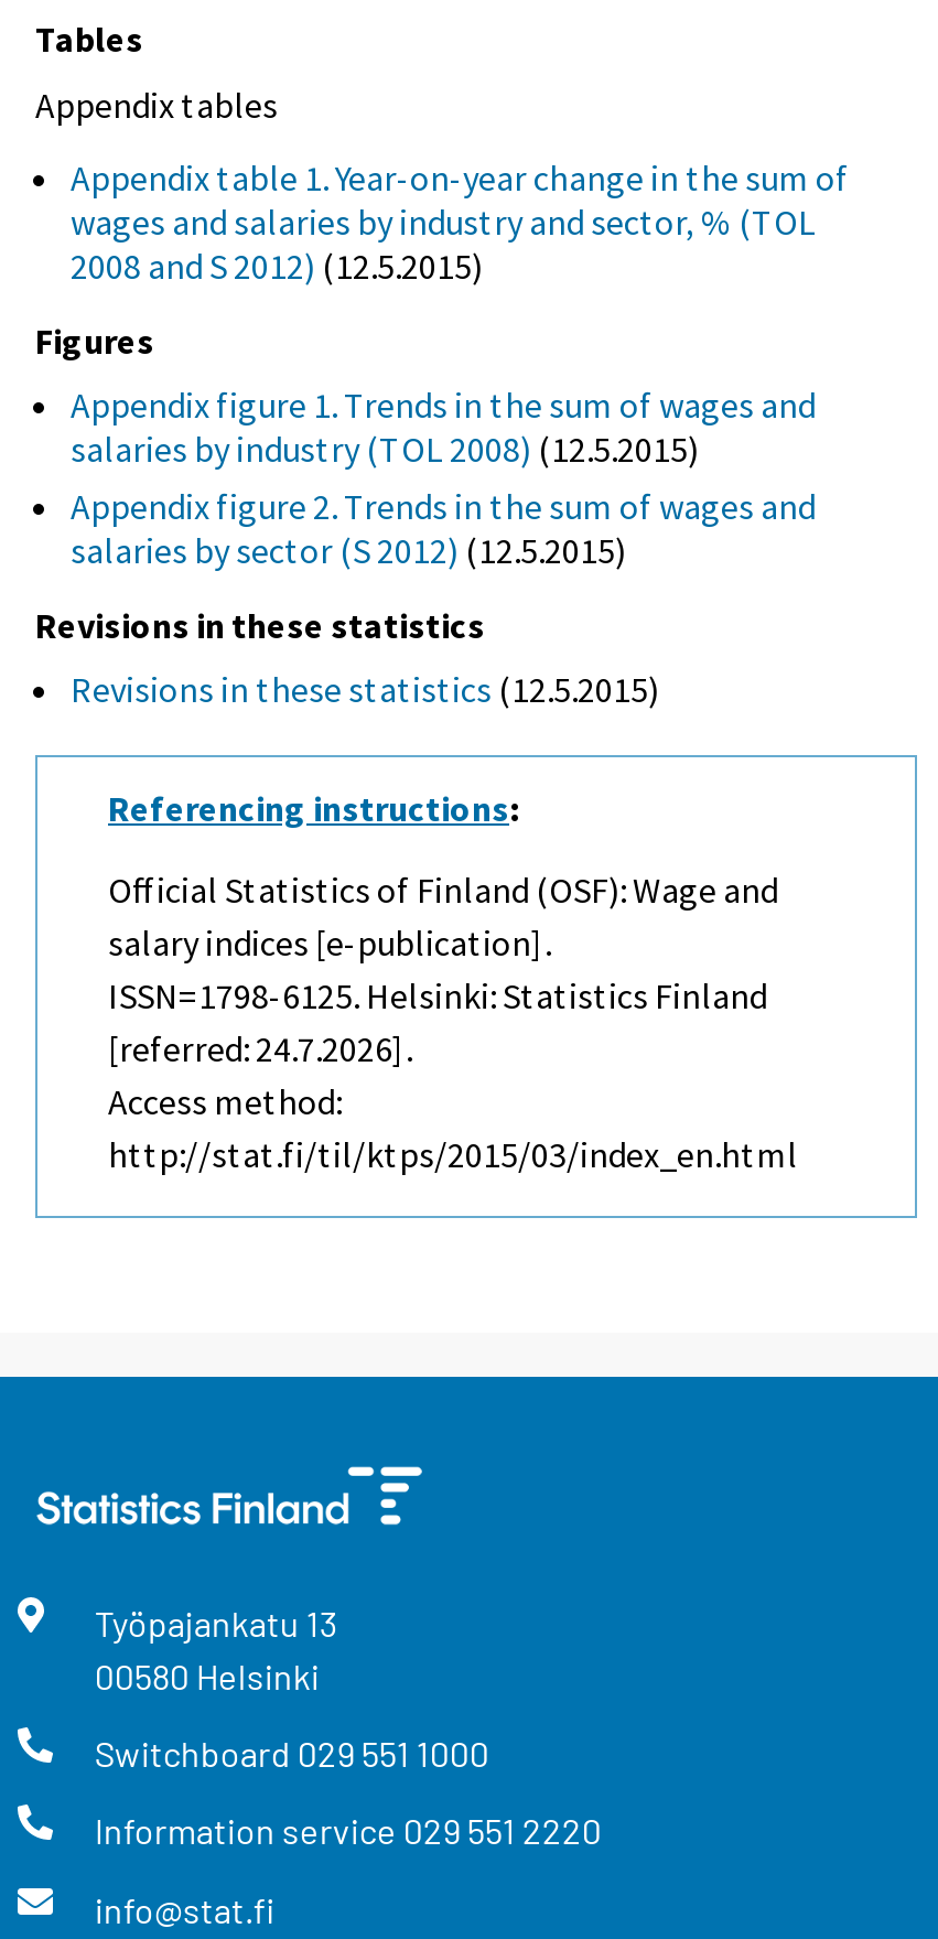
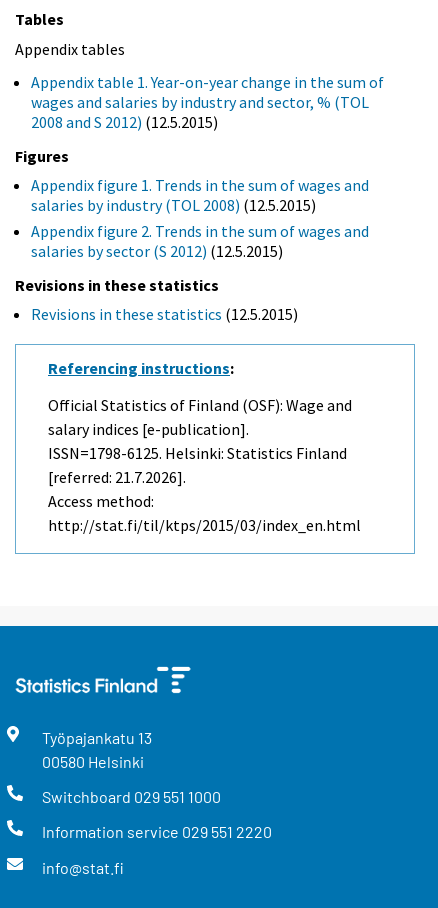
[108,1026,412,1071] [referred: 24.7.2026]. -> [48,467,186,487] [referred: 21.7.2026].

